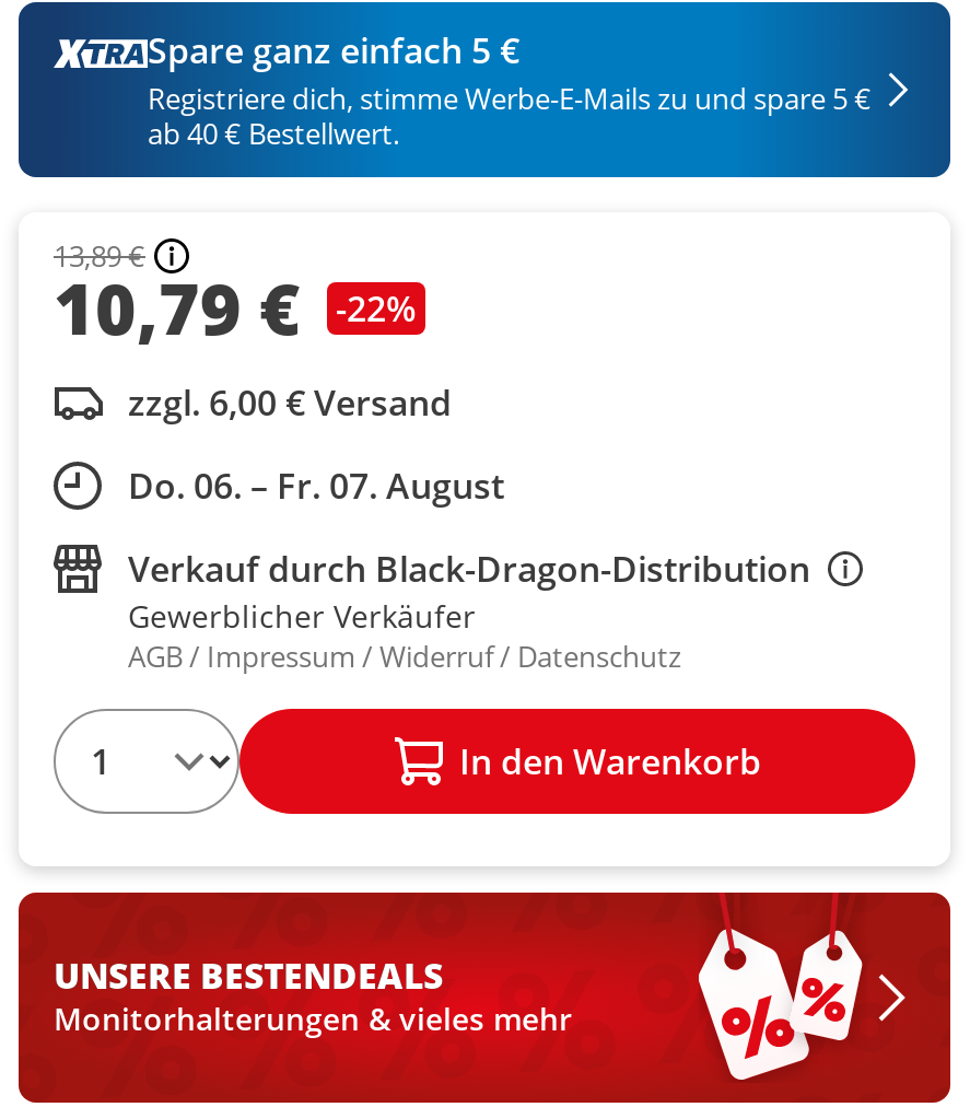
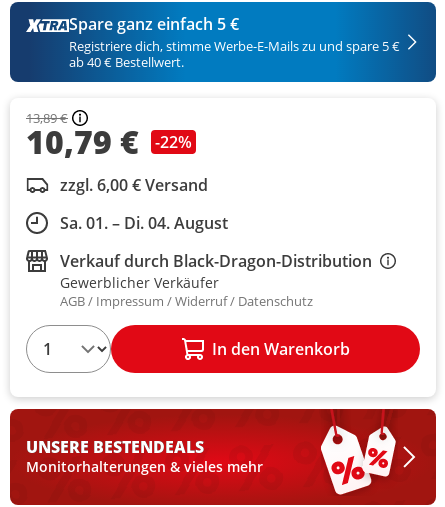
[128,462,504,510] Do. 06. – Fr. 07. August -> [60,212,228,234] Sa. 01. – Di. 04. August

